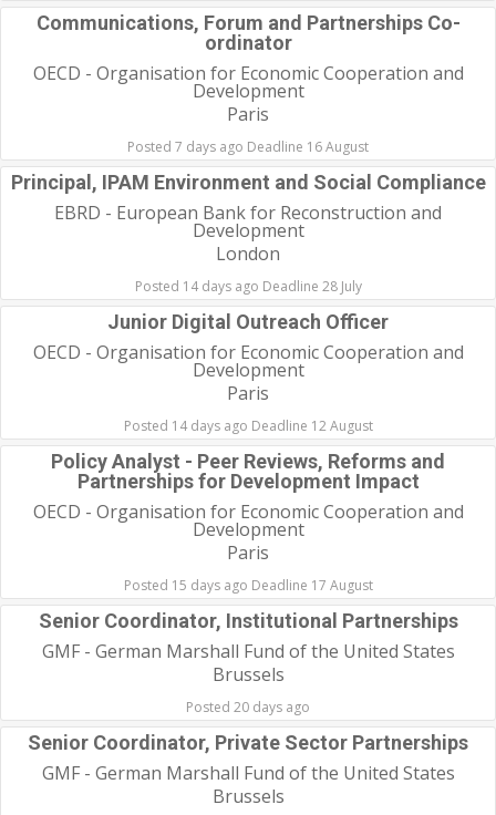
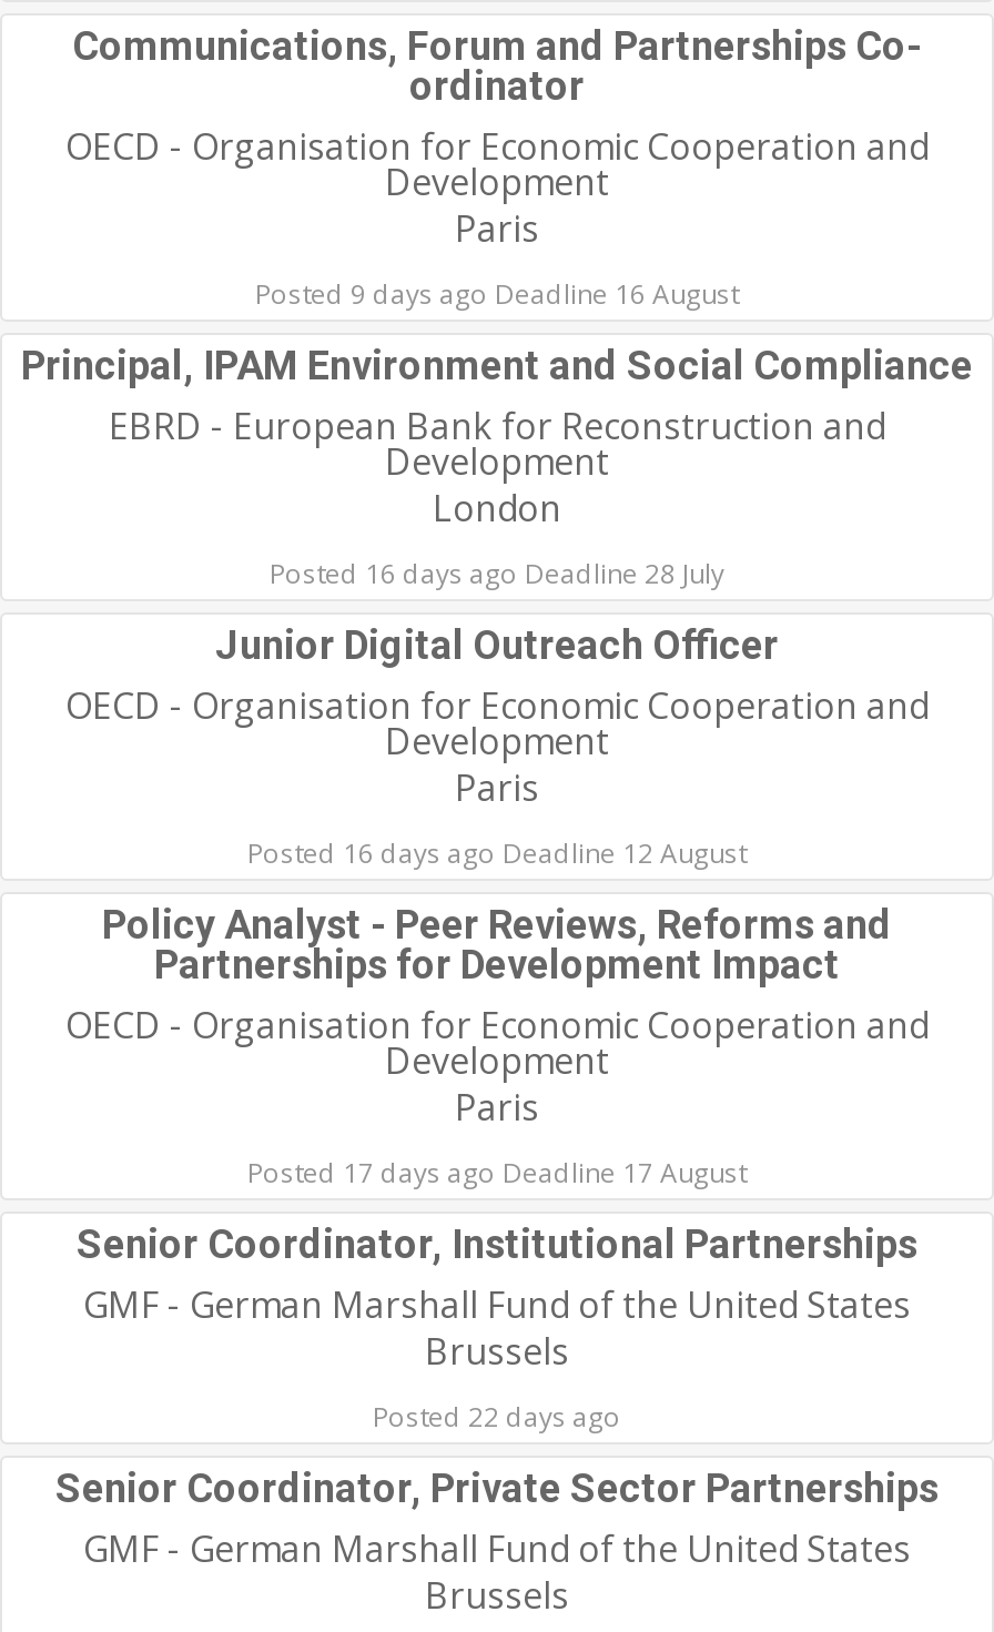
[127,137,369,156] Posted 7 days ago Deadline 16 August -> [255,275,739,313] Posted 9 days ago Deadline 16 August
[135,277,361,296] Posted 14 days ago Deadline 28 July -> [270,555,724,592] Posted 16 days ago Deadline 28 July
[123,416,373,435] Posted 14 days ago Deadline 12 August -> [247,834,747,872] Posted 16 days ago Deadline 12 August
[123,576,373,595] Posted 15 days ago Deadline 17 August -> [247,1154,747,1192] Posted 17 days ago Deadline 17 August
[186,698,310,716] Posted 20 days ago -> [373,1398,621,1436] Posted 22 days ago

